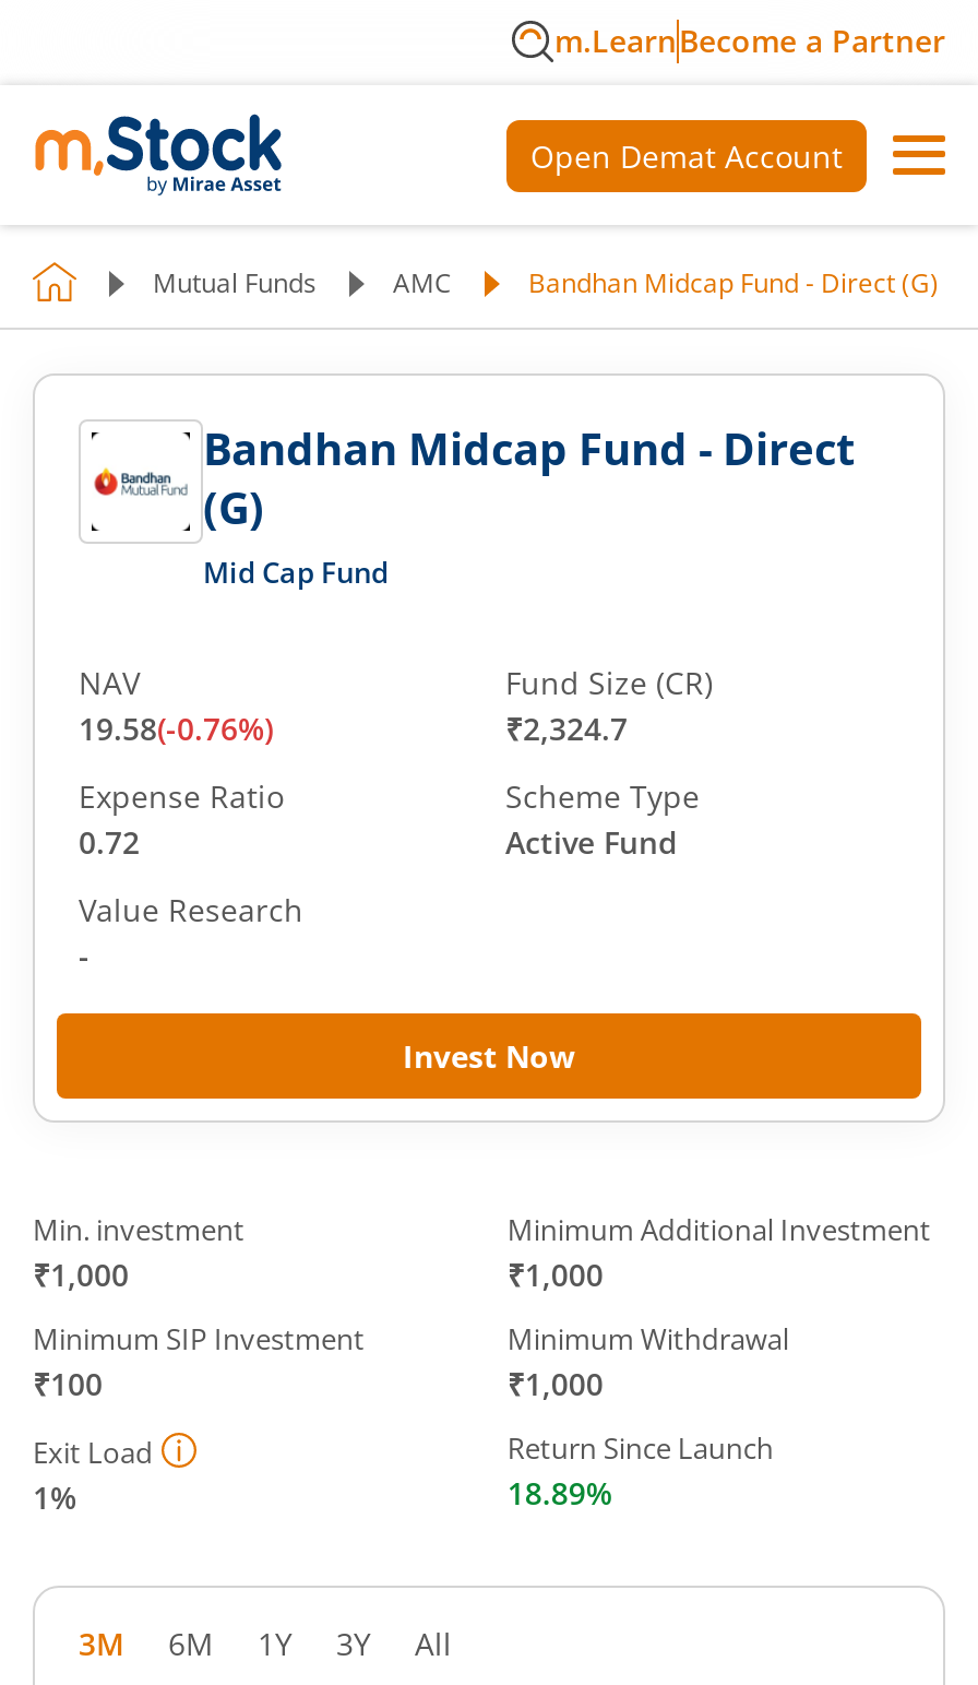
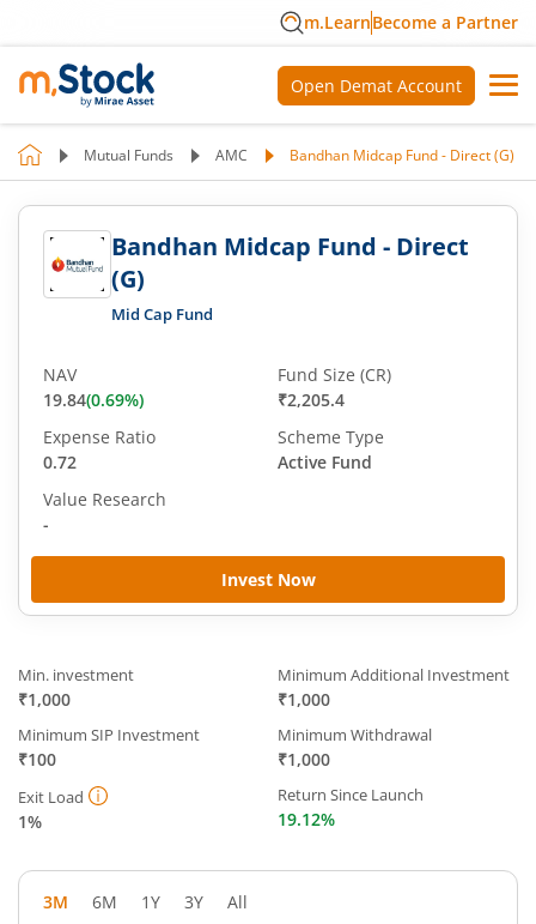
[79,708,273,749] 19.58(-0.76%) -> [43,388,144,411] 19.84(0.69%)
[505,708,628,749] ₹2,324.7 -> [277,388,344,411] ₹2,205.4
[507,1472,612,1514] 18.89% -> [278,808,335,831] 19.12%

